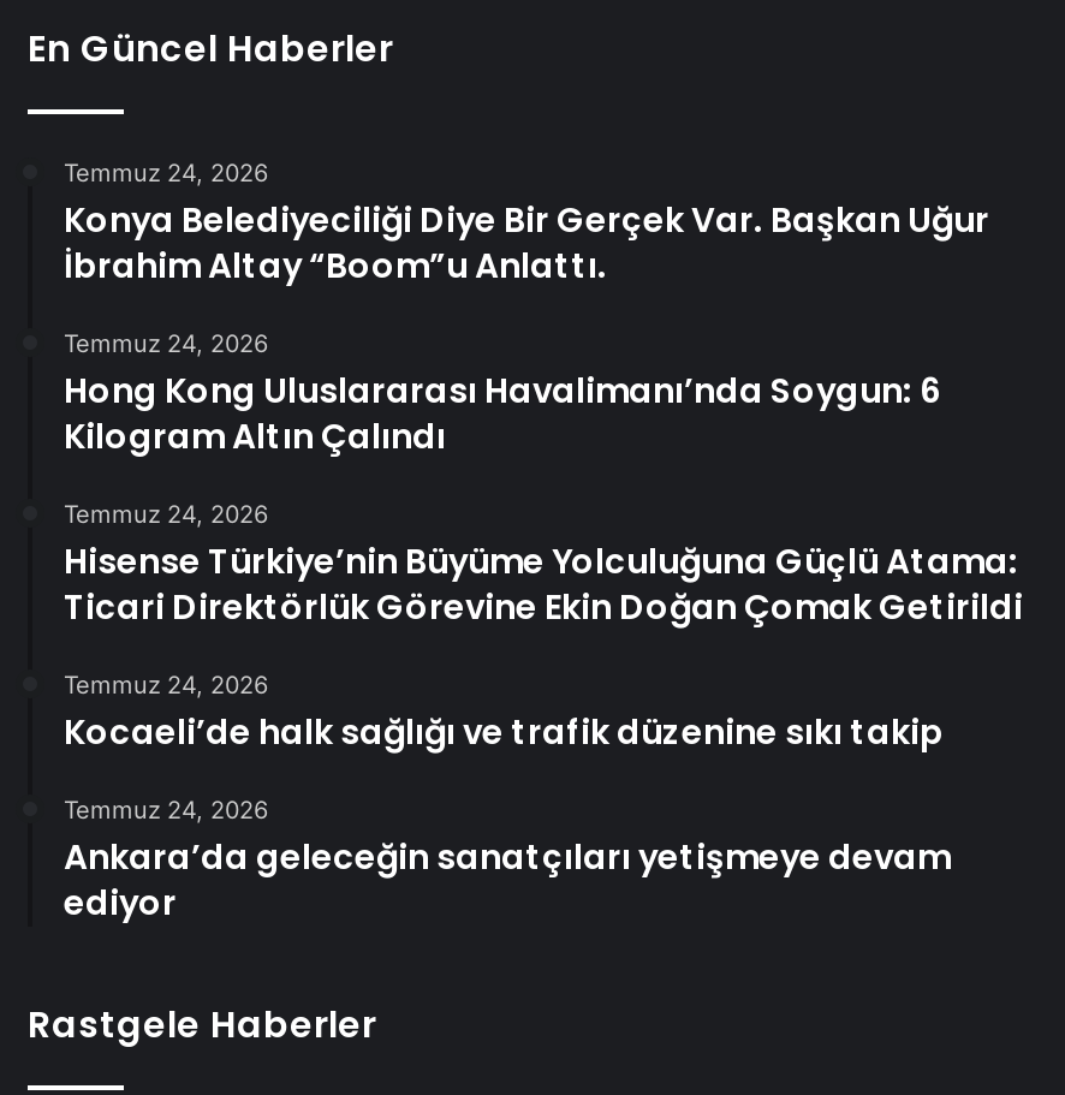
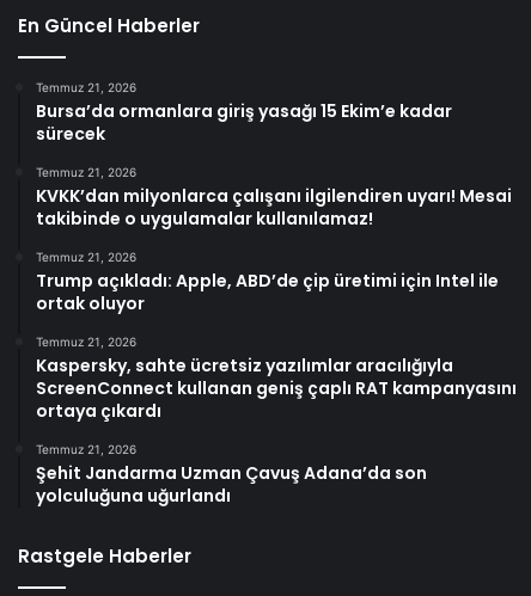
[64,158,989,290] Temmuz 24, 2026 | Konya Belediyeciliği Diye Bir Gerçek Var. Başkan Uğur | İbrahim Altay “Boom”u Anlattı. -> [36,80,452,146] Temmuz 21, 2026 | Bursa’da ormanlara giriş yasağı 15 Ekim’e kadar | sürecek
[64,328,941,461] Temmuz 24, 2026 | Hong Kong Uluslararası Havalimanı’nda Soygun: 6 | Kilogram Altın Çalındı -> [36,165,512,231] Temmuz 21, 2026 | KVKK’dan milyonlarca çalışanı ilgilendiren uyarı! Mesai | takibinde o uygulamalar kullanılamaz!
[64,499,1023,631] Temmuz 24, 2026 | Hisense Türkiye’nin Büyüme Yolculuğuna Güçlü Atama: | Ticari Direktörlük Görevine Ekin Doğan Çomak Getirildi -> [36,250,499,315] Temmuz 21, 2026 | Trump açıkladı: Apple, ABD’de çip üretimi için Intel ile | ortak oluyor
[64,670,944,756] Temmuz 24, 2026 | Kocaeli’de halk sağlığı ve trafik düzenine sıkı takip -> [36,335,517,423] Temmuz 21, 2026 | Kaspersky, sahte ücretsiz yazılımlar aracılığıyla | ScreenConnect kullanan geniş çaplı RAT kampanyasını | ortaya çıkardı
[64,795,951,927] Temmuz 24, 2026 | Ankara’da geleceğin sanatçıları yetişmeye devam | ediyor -> [36,442,427,508] Temmuz 21, 2026 | Şehit Jandarma Uzman Çavuş Adana’da son | yolculuğuna uğurlandı

